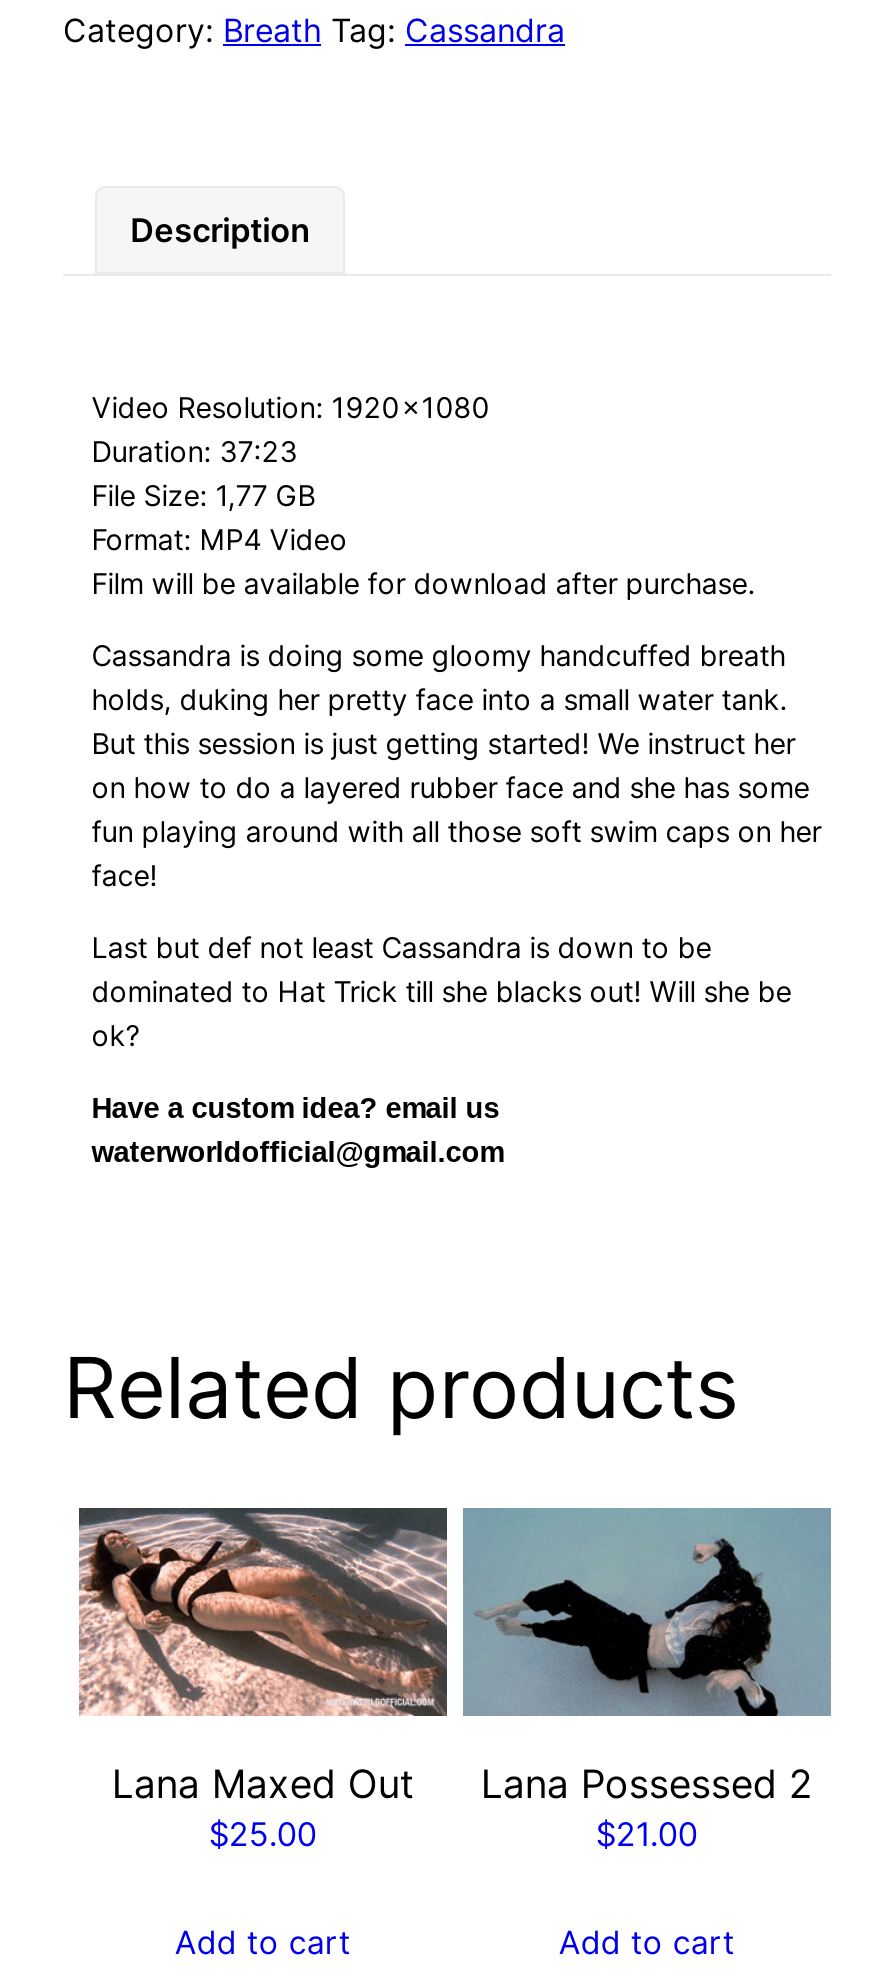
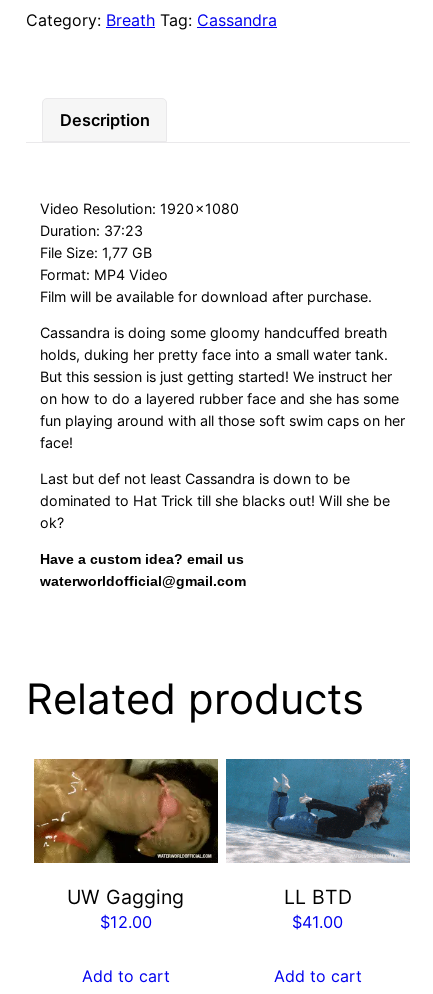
[77,1506,449,1854] [image] | Lana Maxed Out | $25.00 -> [33,758,219,932] [image] | UW Gagging | $12.00
[463,1508,831,1854] [image] | Lana Possessed 2 | $21.00 -> [227,760,409,932] [image] | LL BTD | $41.00

